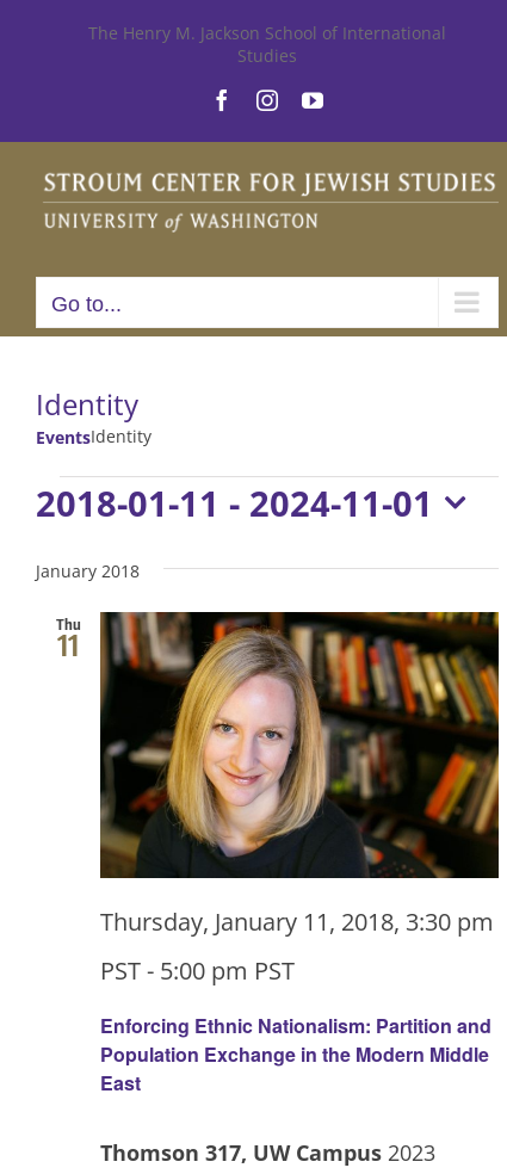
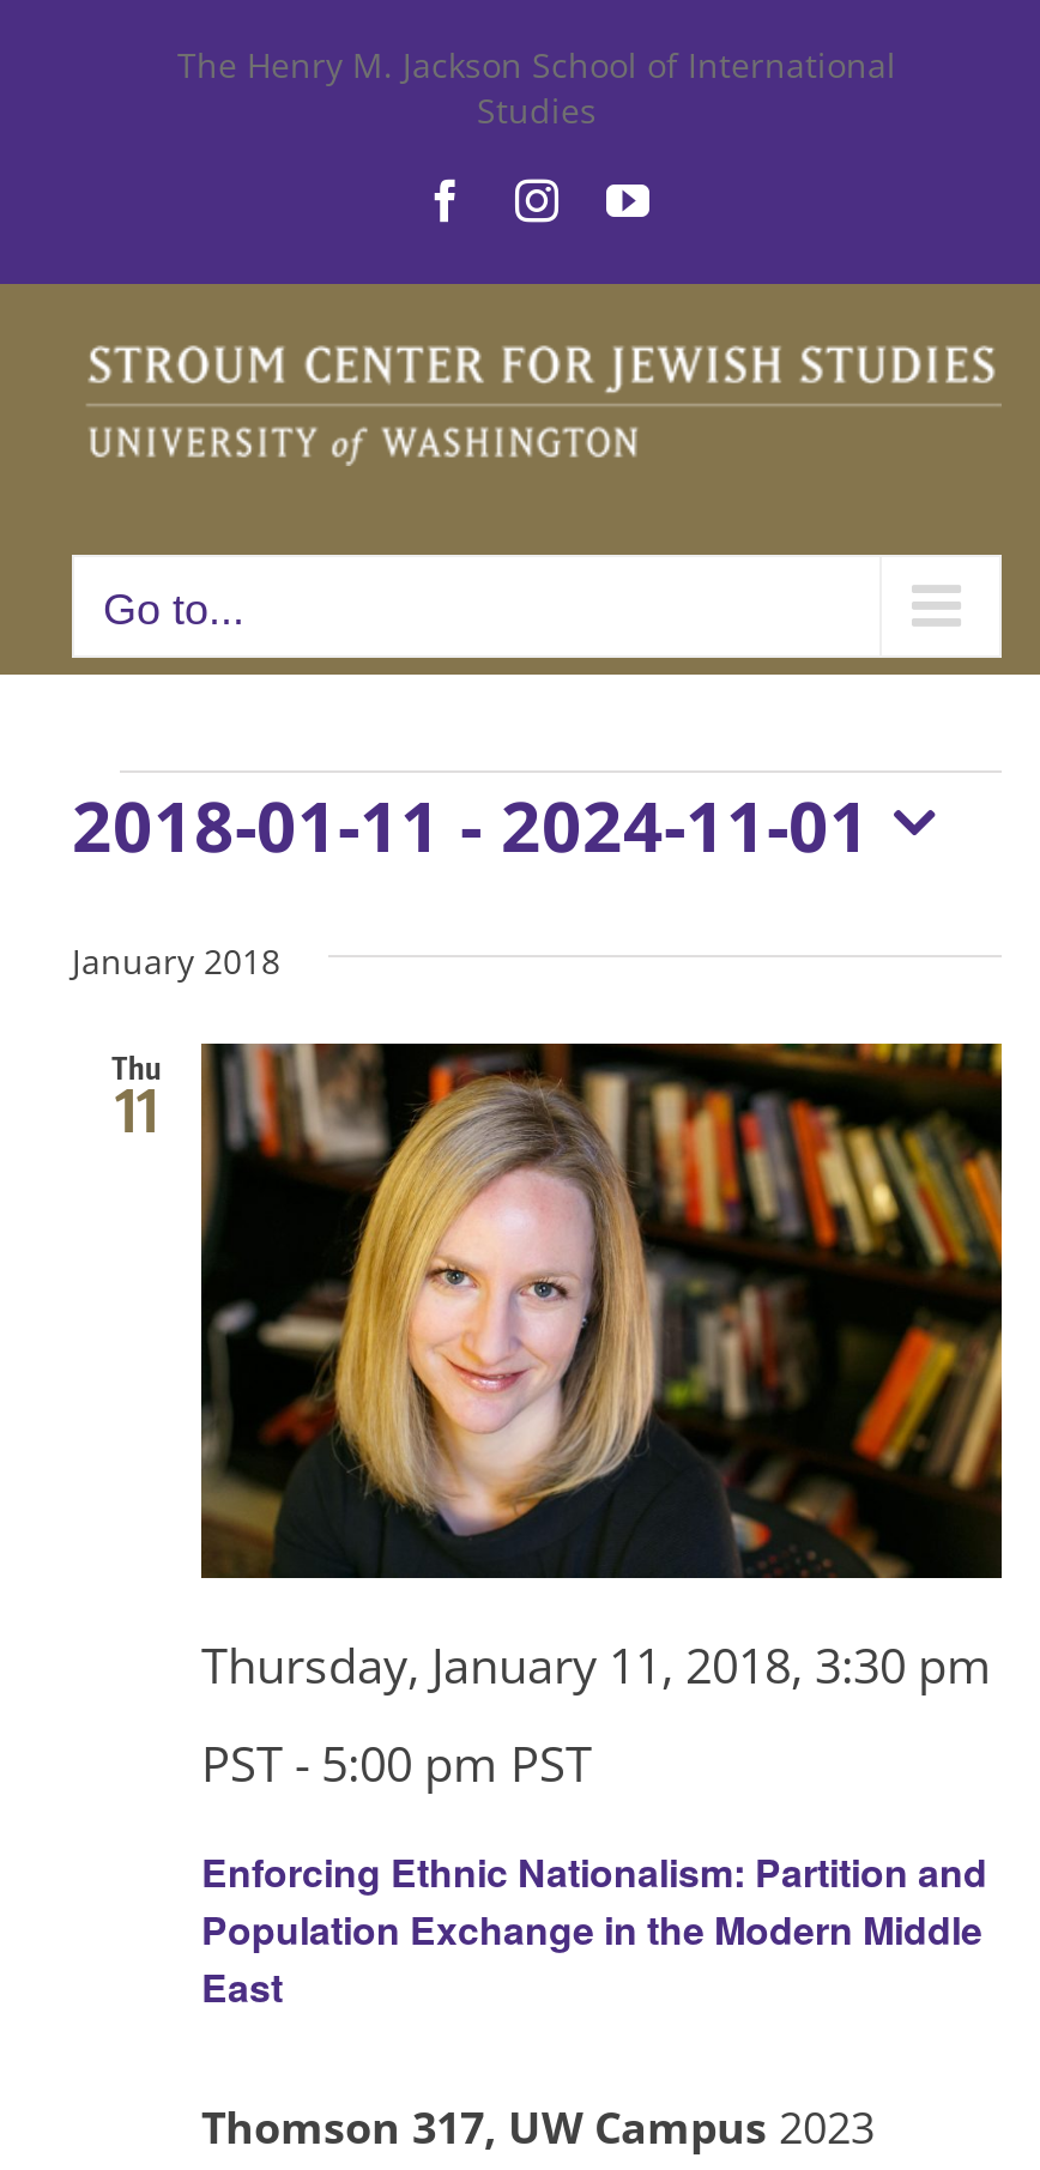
[36,384,152,449] Identity | EventsIdentity -> none

